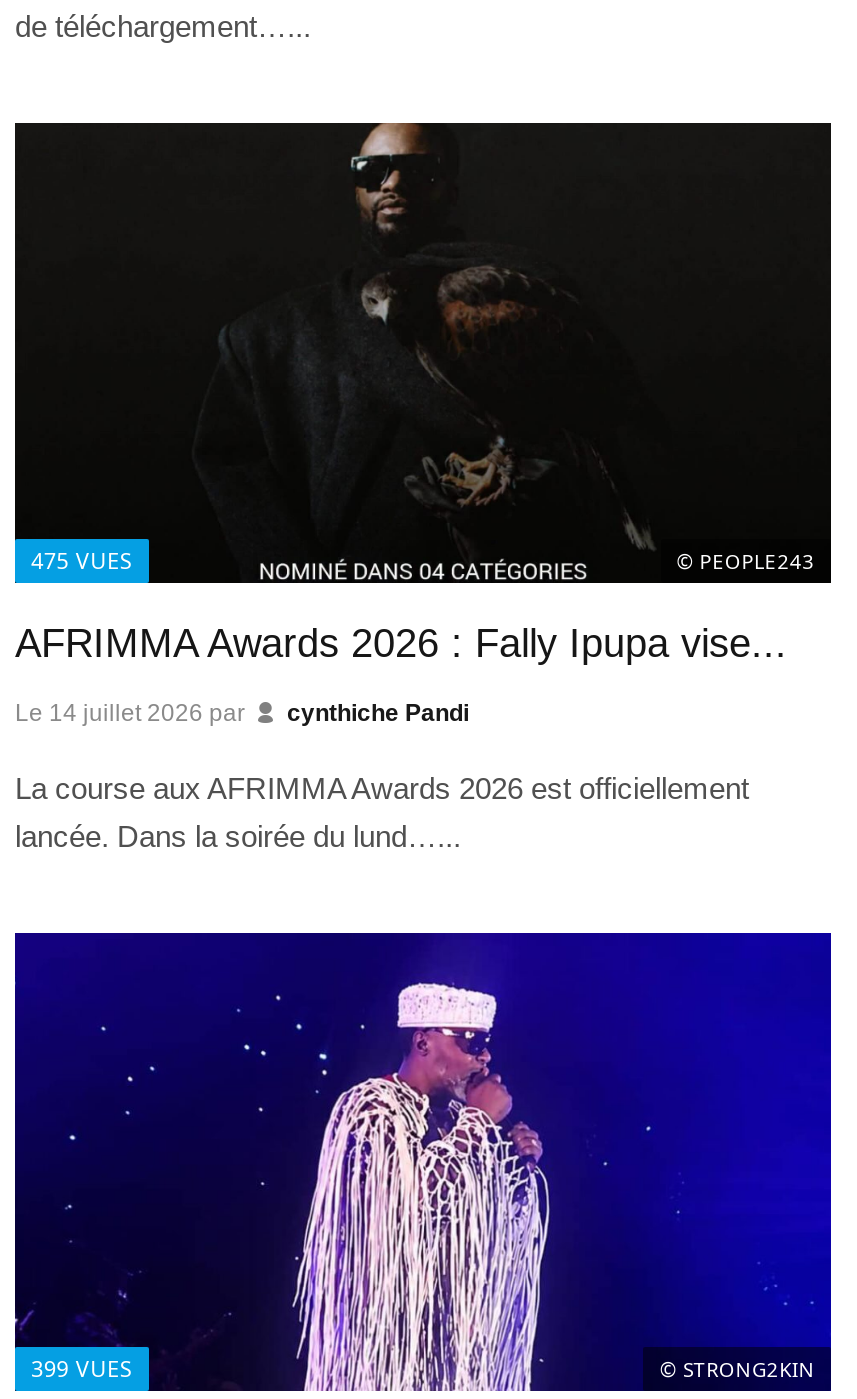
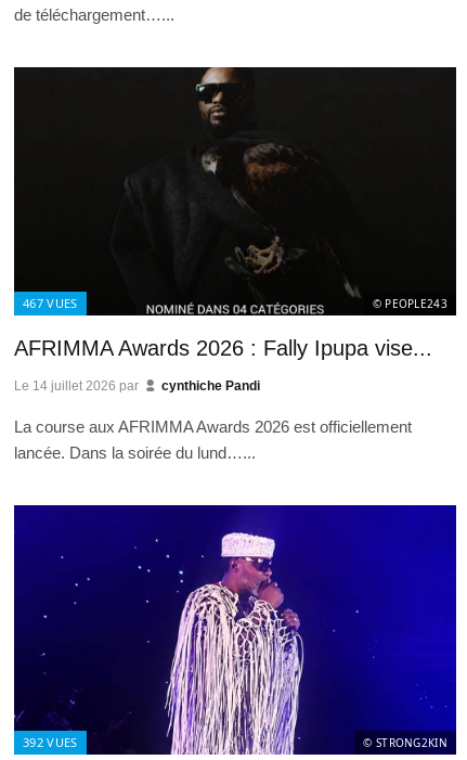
[31,544,132,574] 475 VUES -> [23,295,78,311] 467 VUES
[31,1353,132,1383] 399 VUES -> [23,733,78,750] 392 VUES

